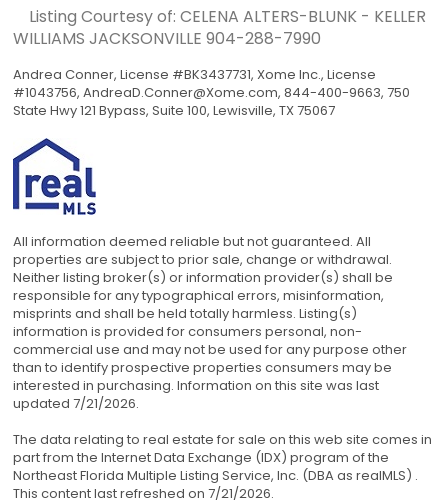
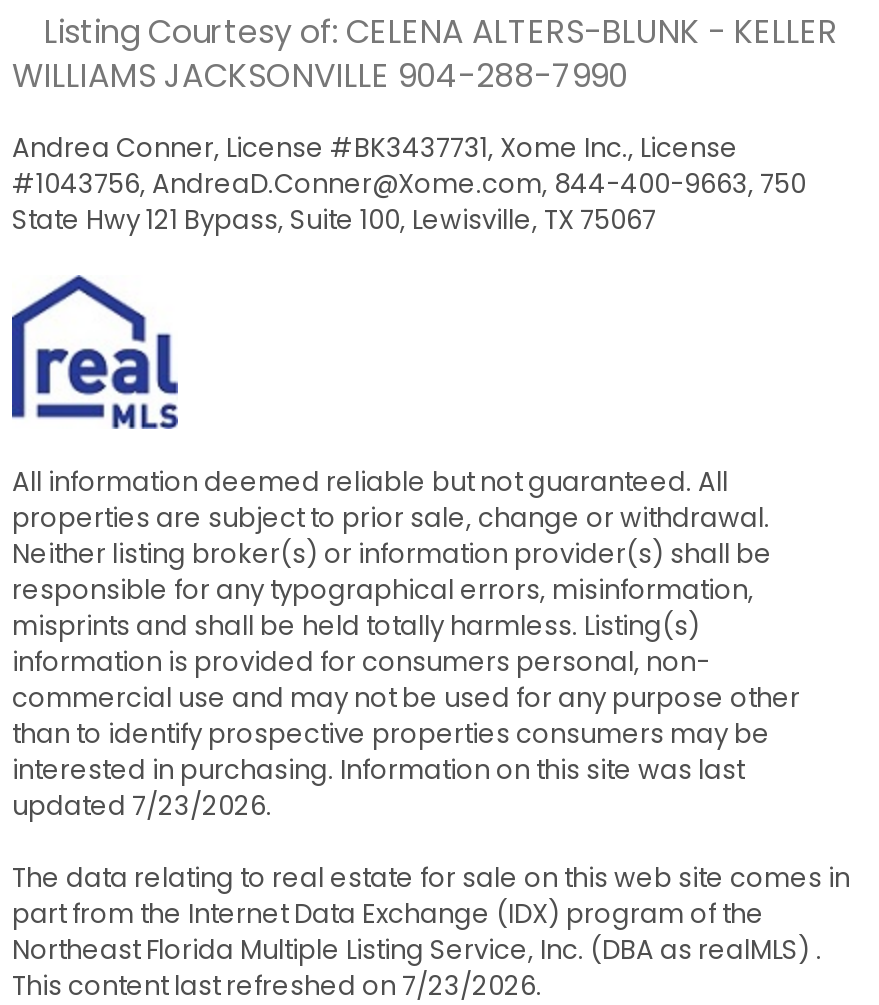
[13,394,139,413] updated 7/21/2026. -> [12,787,272,825] updated 7/23/2026.
[13,484,274,503] This content last refreshed on 7/21/2026. -> [12,967,542,1005] This content last refreshed on 7/23/2026.

